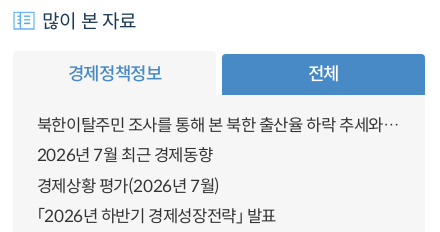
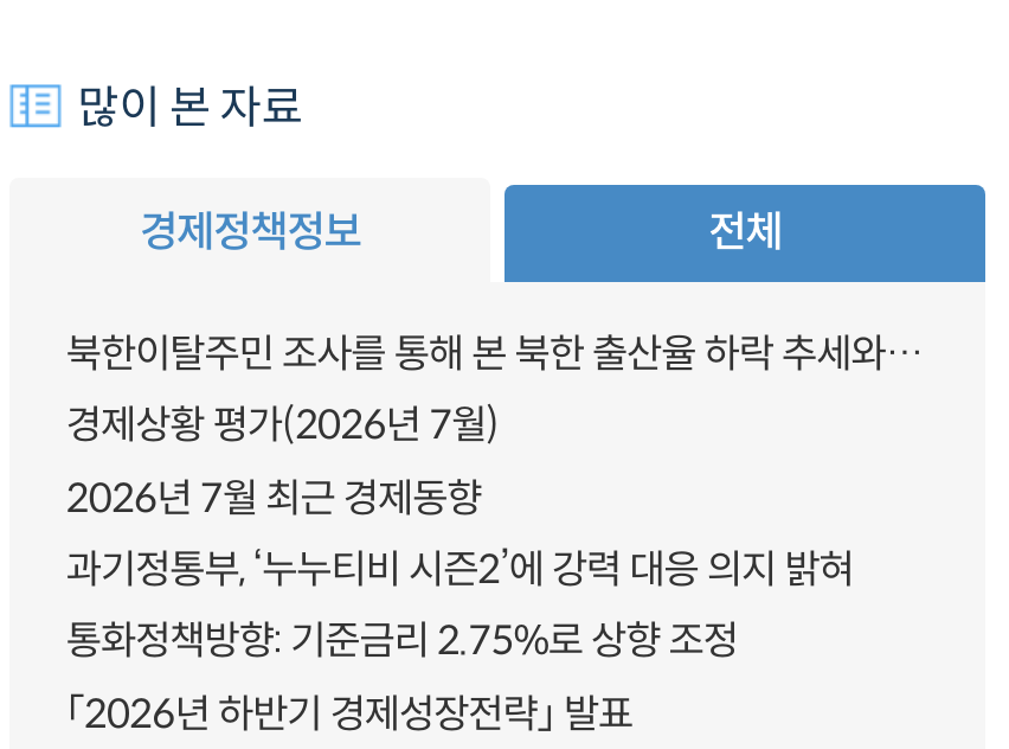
none -> [66,545,853,667] 과기정통부, ‘누누티비 시즌2’에 강력 대응 의지 밝혀 | 통화정책방향: 기준금리 2.75%로 상향 조정
moved [37,176,220,197] -> [66,401,499,451]: 경제상황 평가(2026년 7월)

